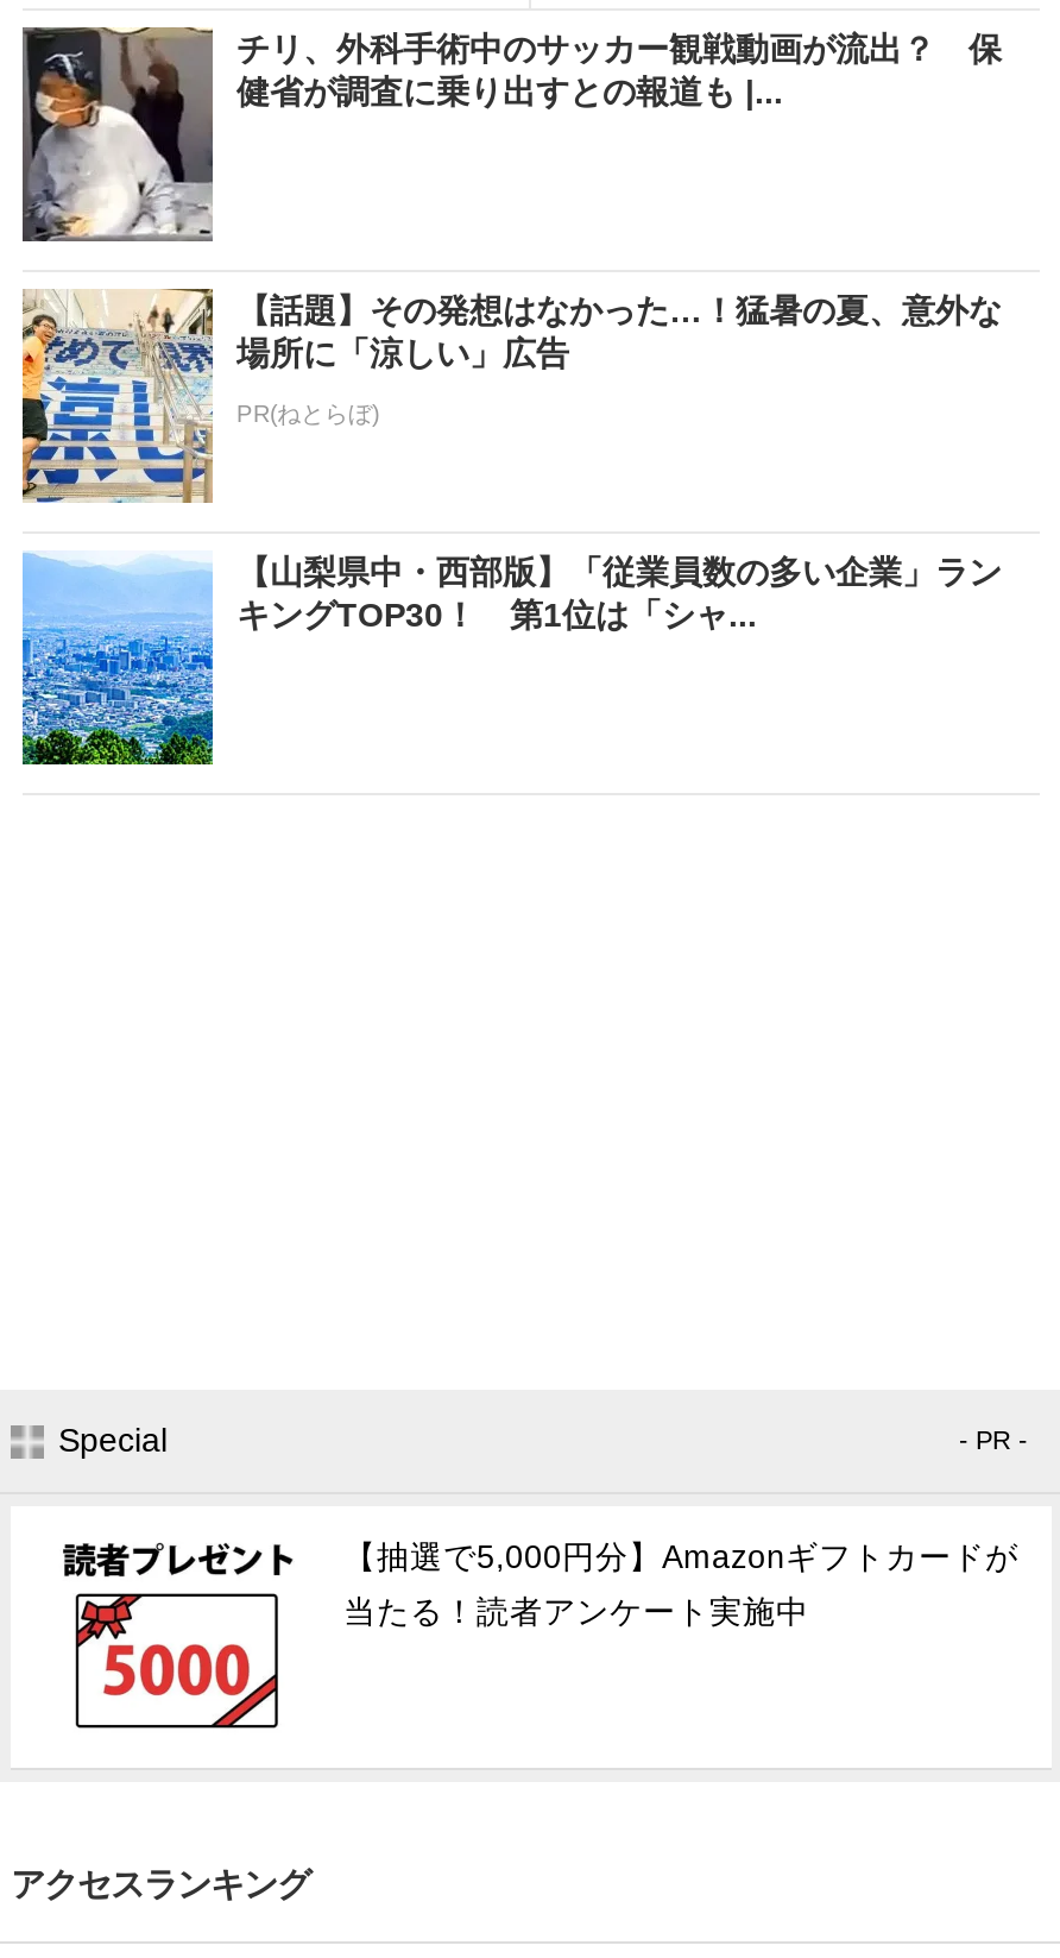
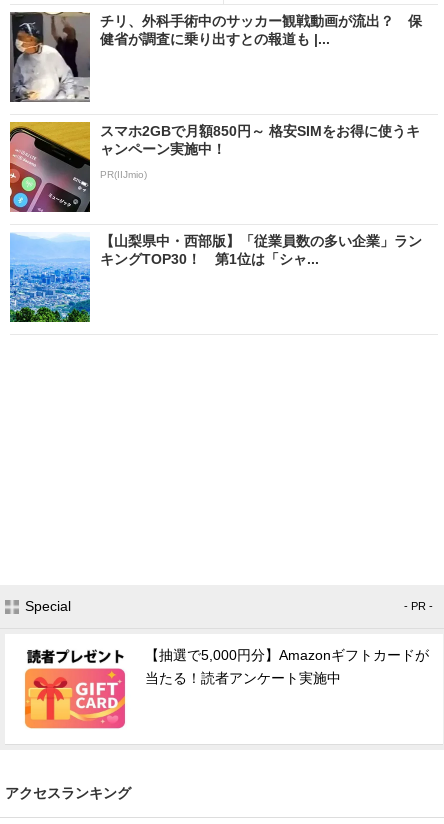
[20,287,1002,505] [image] | 【話題】その発想はなかった…！猛暑の夏、意外な | 場所に「涼しい」広告 -> [9,121,420,213] [image] | スマホ2GBで月額850円～ 格安SIMをお得に使うキ | ャンペーン実施中！
[236,400,379,427] PR(ねとらぼ) -> [100,169,147,180] PR(IIJmio)
[58,1587,296,1730] [image] -> [24,667,126,729] [image]

